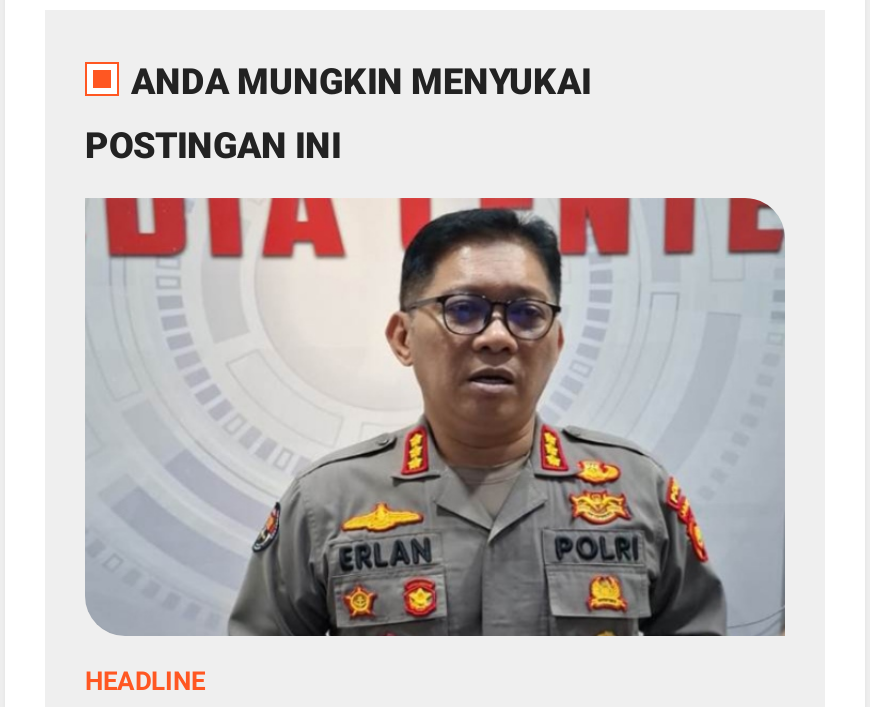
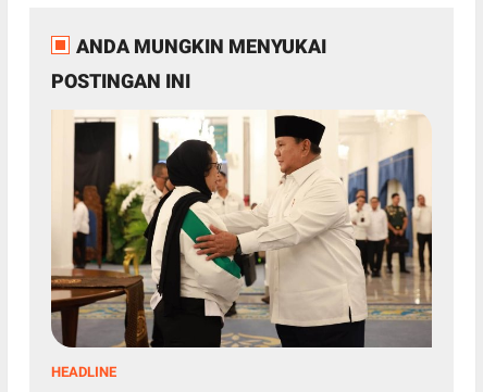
[85,196,787,638] [image] -> [50,110,433,349] [image]

